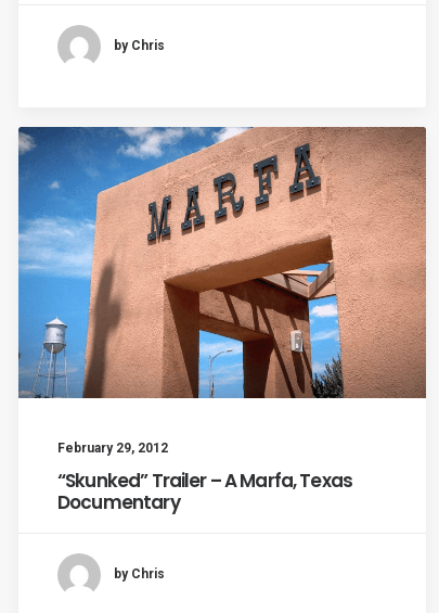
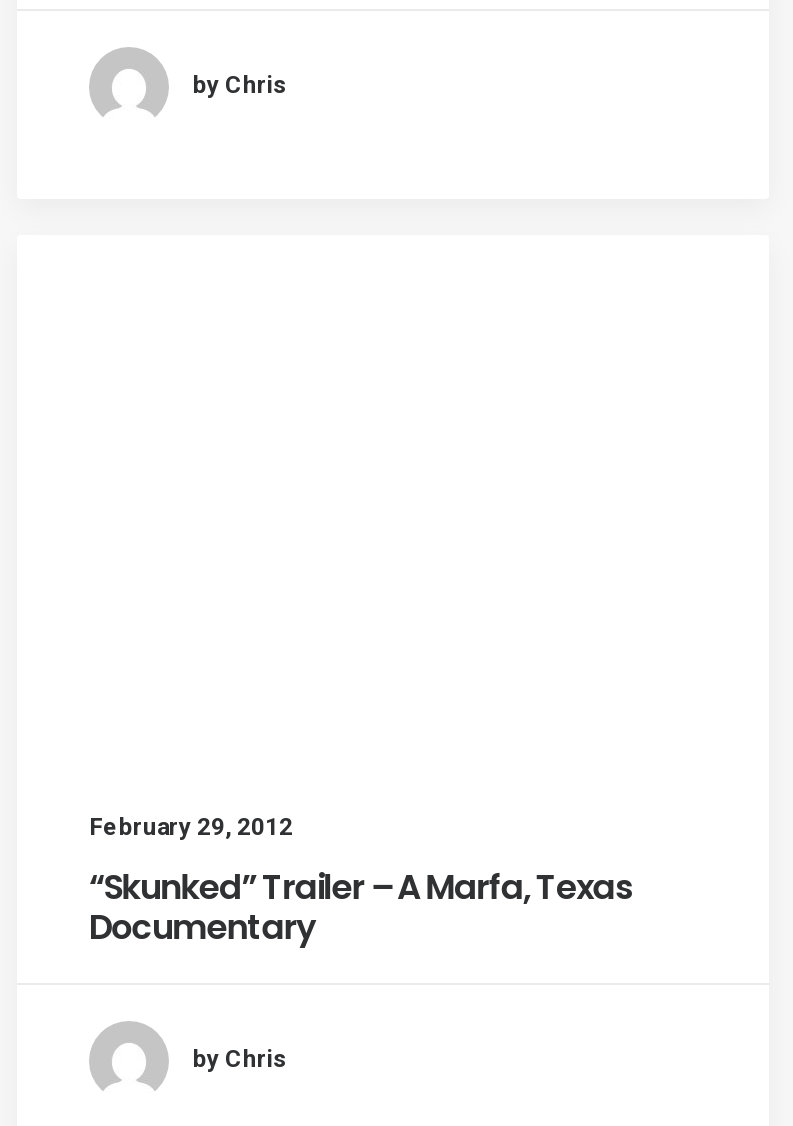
[17,126,427,399] [image] -> none

